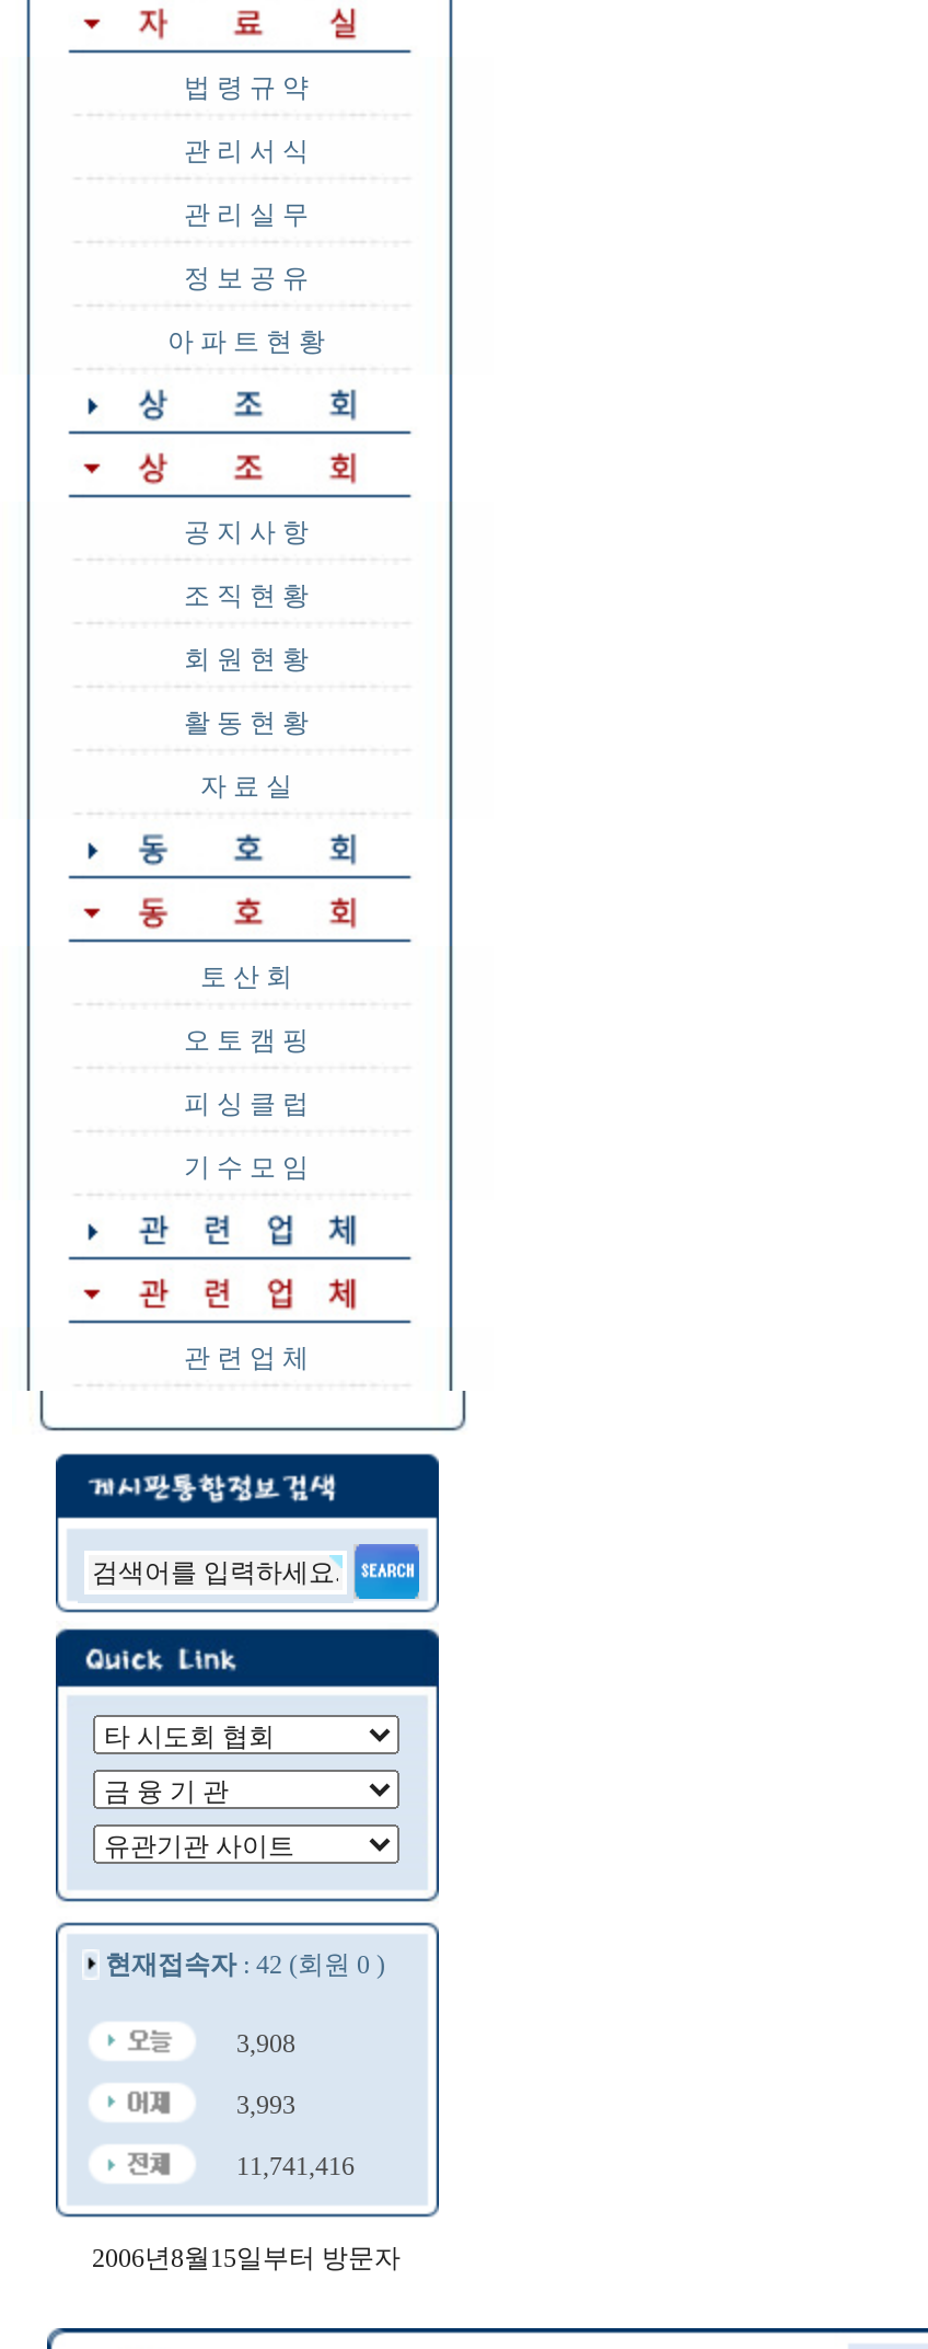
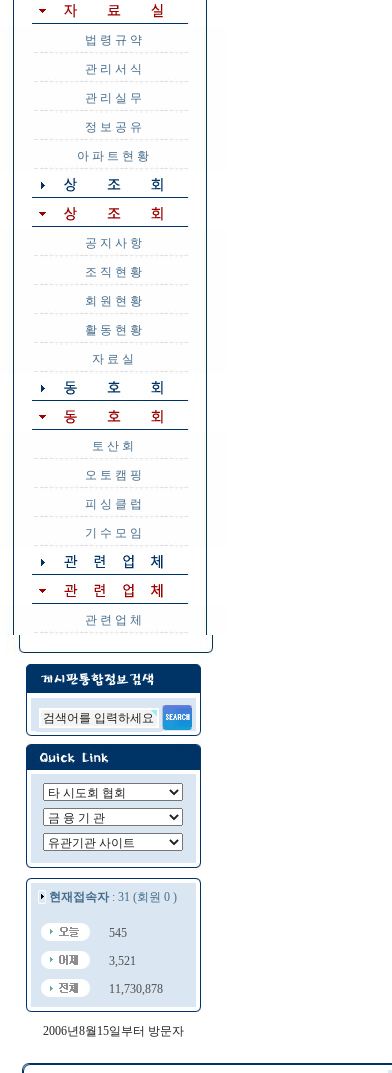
[105,1949,385,1980] 현재접속자: 42 (회원 0 ) -> [48,890,176,904] 현재접속자: 31 (회원 0 )
[236,2028,295,2059] 3,908 -> [108,926,126,940] 545
[236,2089,295,2120] 3,993 -> [108,954,135,968] 3,521
[236,2151,355,2181] 11,741,416 -> [108,982,162,996] 11,730,878

